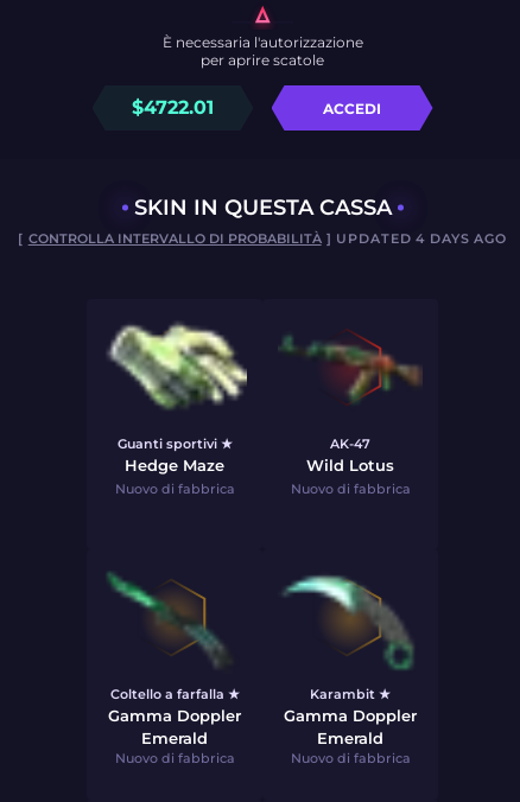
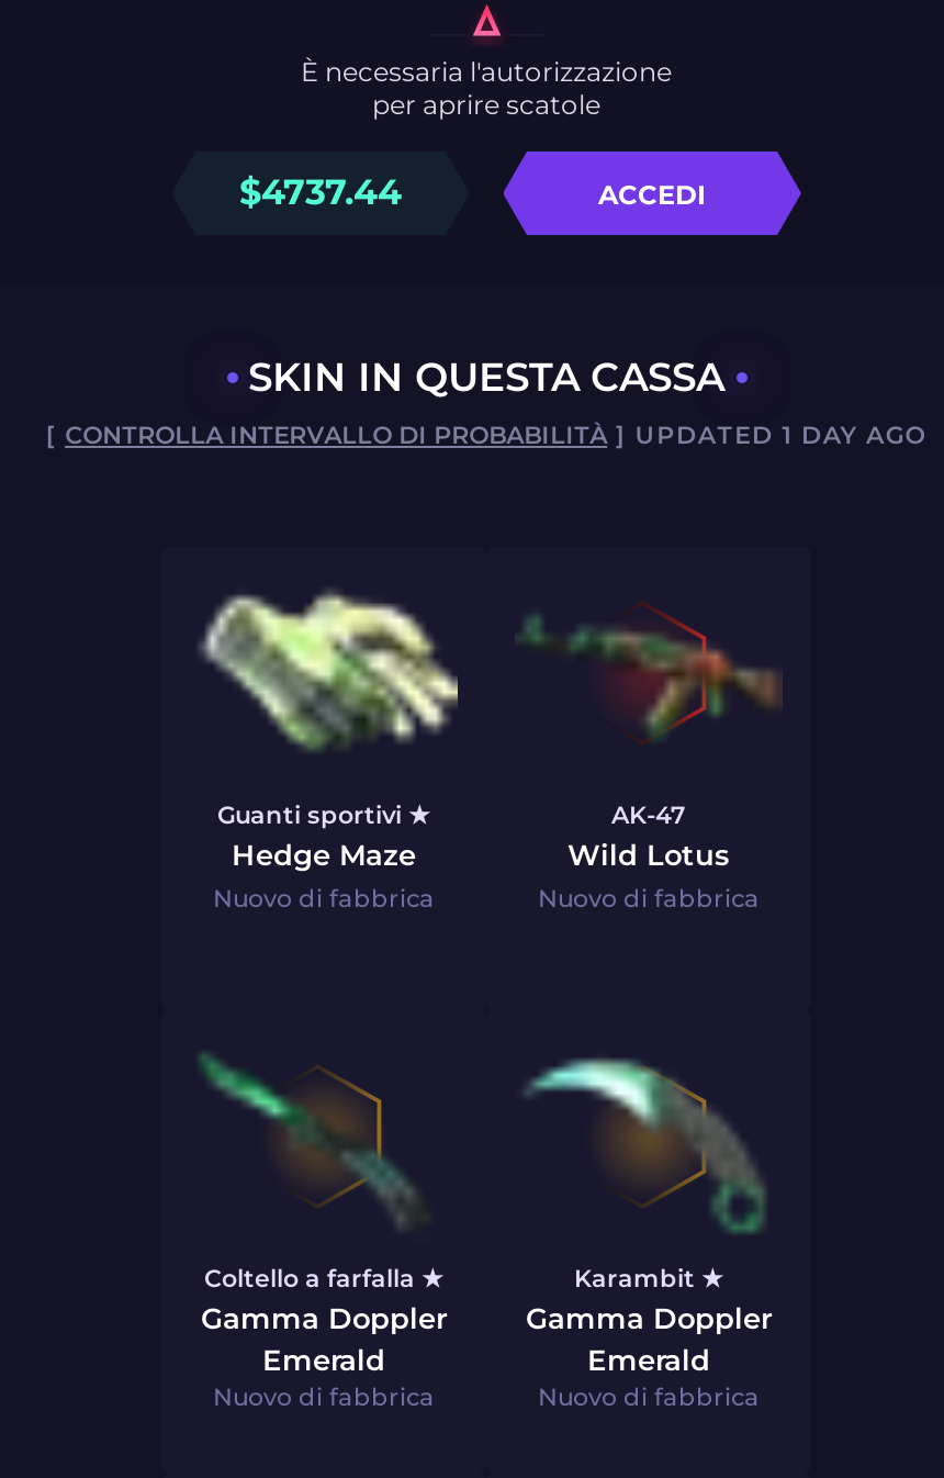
[132,96,214,119] $4722.01 -> [239,171,402,213] $4737.44
[18,230,507,247] [CONTROLLA INTERVALLO DI PROBABILITÀ] UPDATED 4 DAYS AGO -> [46,419,927,450] [CONTROLLA INTERVALLO DI PROBABILITÀ] UPDATED 1 DAY AGO

